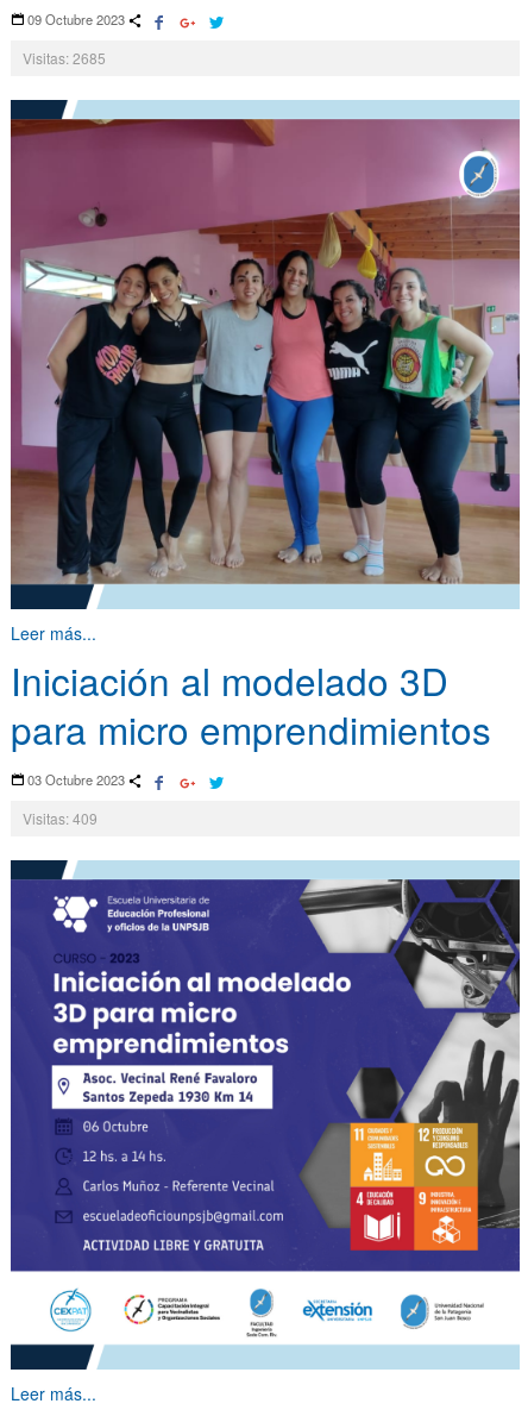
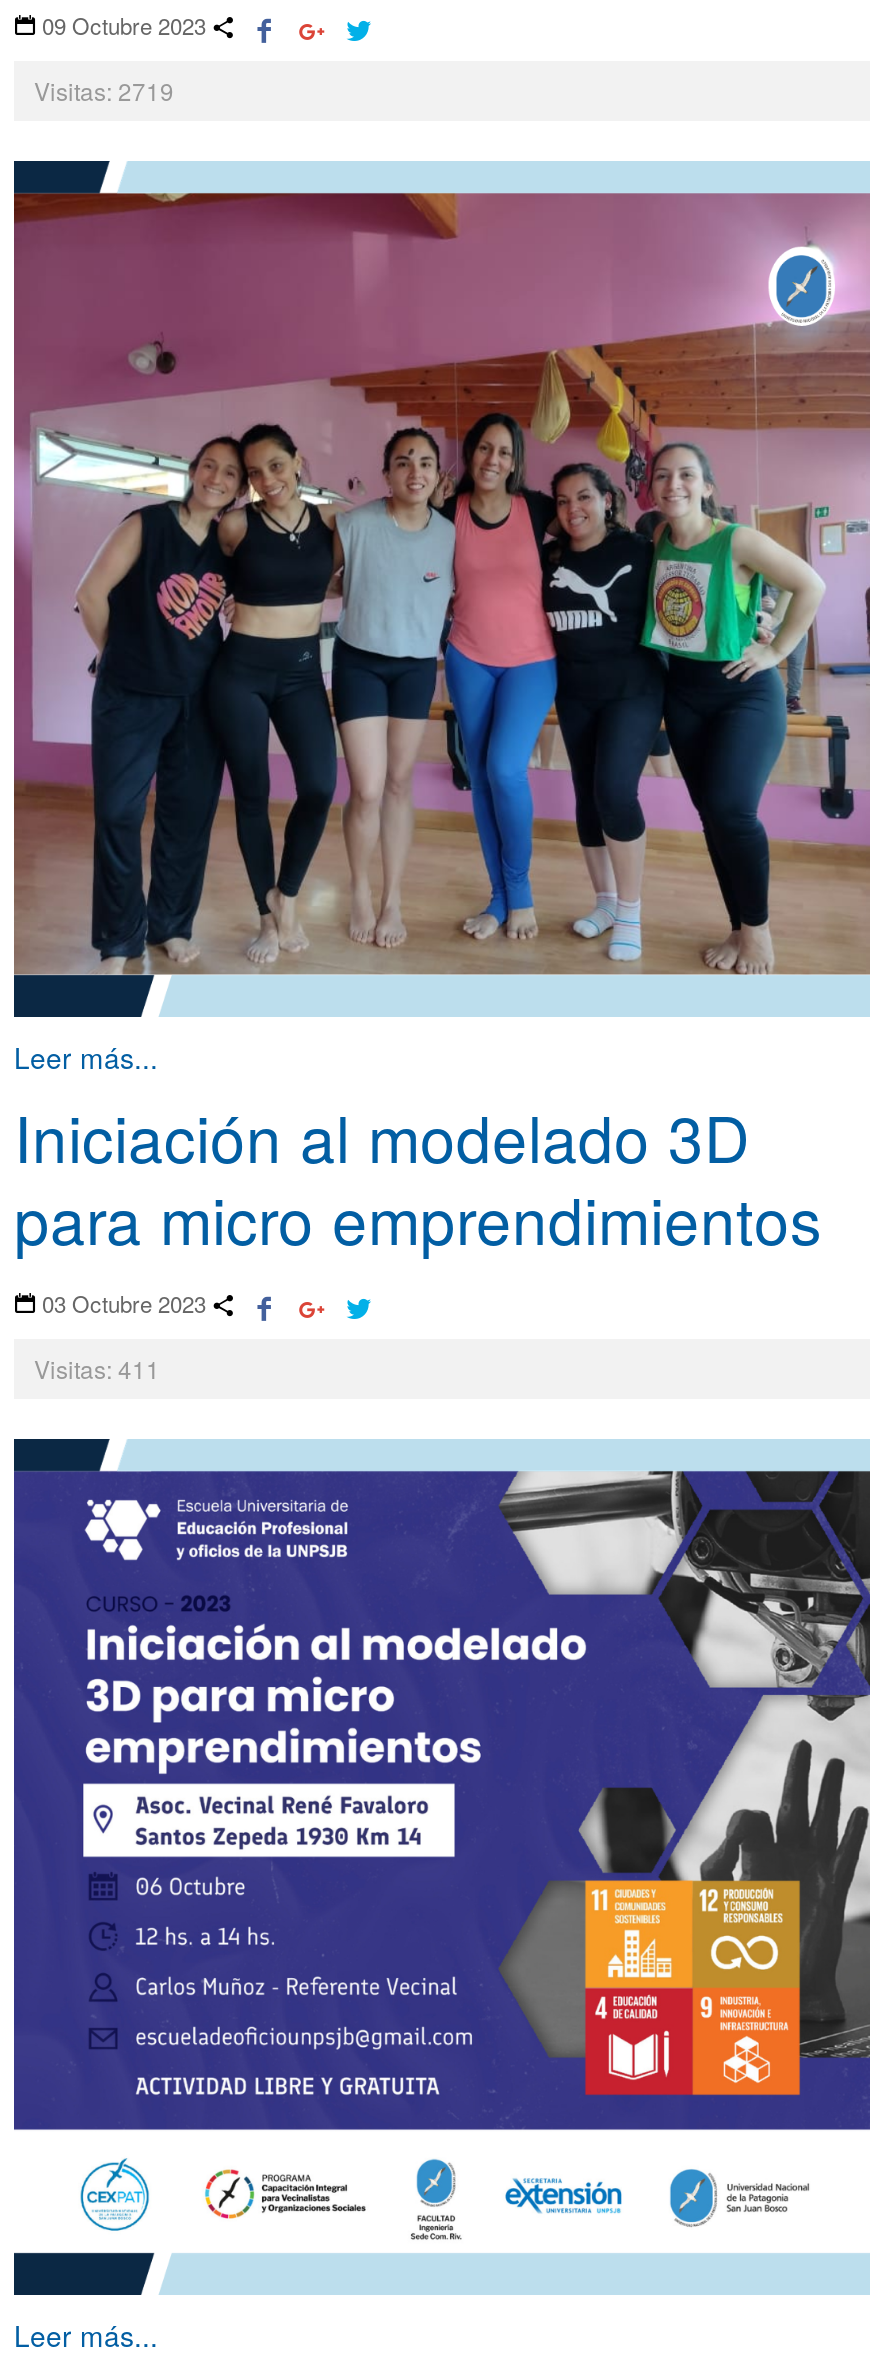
[23,48,106,68] Visitas: 2685 -> [34,73,174,107] Visitas: 2719
[23,808,98,828] Visitas: 409 -> [34,1351,160,1385] Visitas: 411

